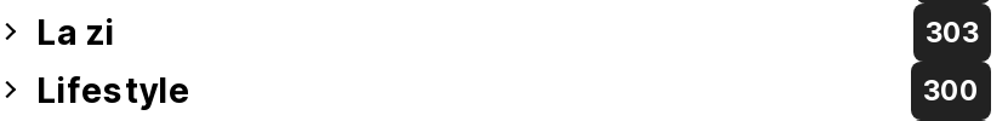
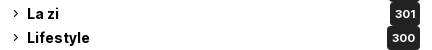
[926,16,979,50] 303 -> [395,7,415,21] 301

